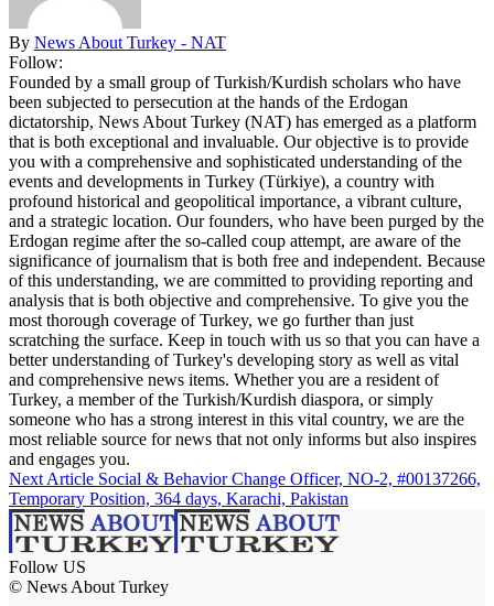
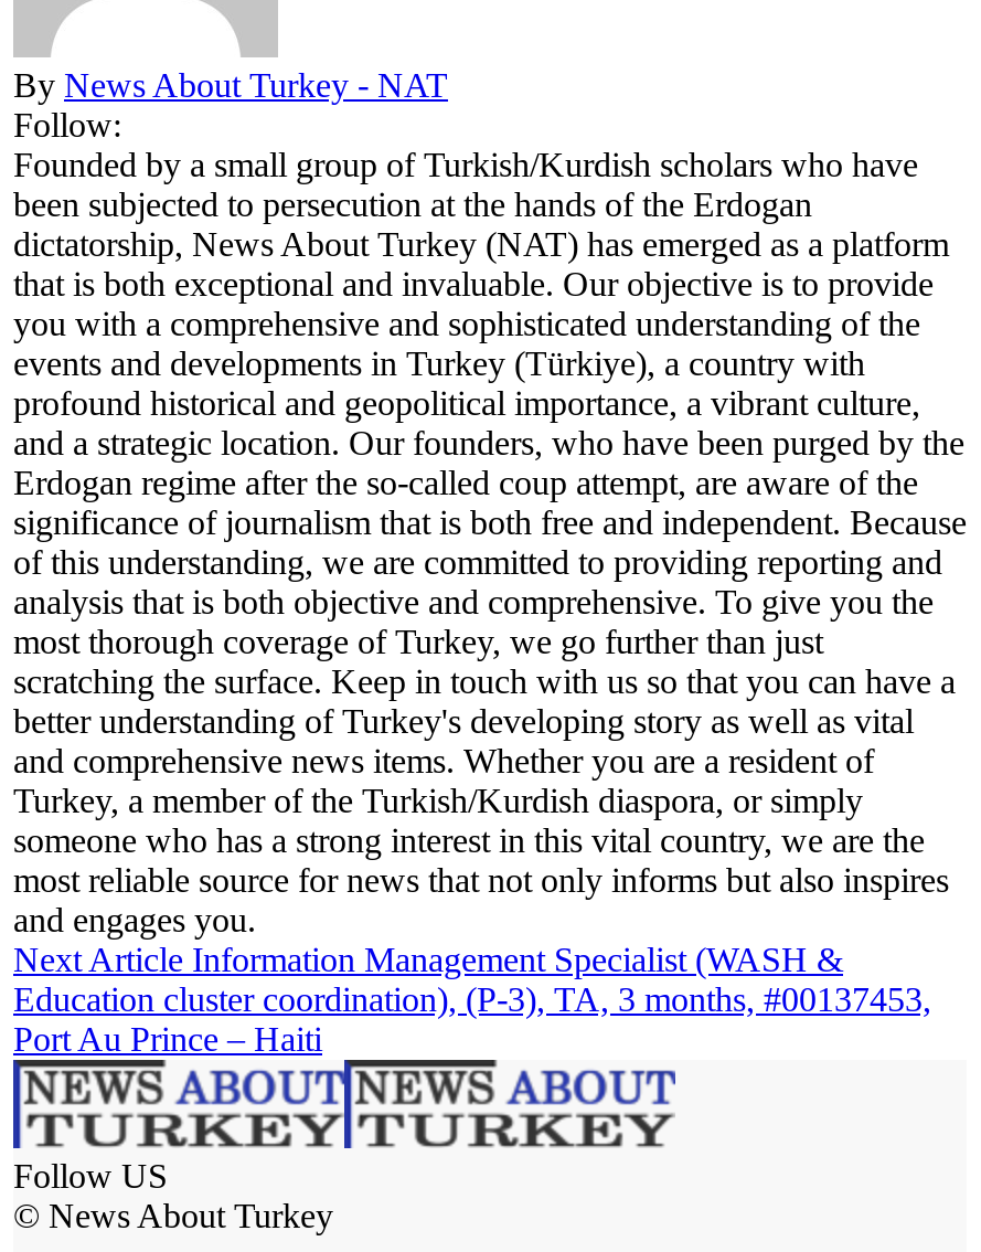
[9,470,481,508] Next Article Social & Behavior Change Officer, NO-2, #00137266, | Temporary Position, 364 days, Karachi, Pakistan -> [13,941,931,1058] Next Article Information Management Specialist (WASH & | Education cluster coordination), (P-3), TA, 3 months, #00137453, | Port Au Prince – Haiti

